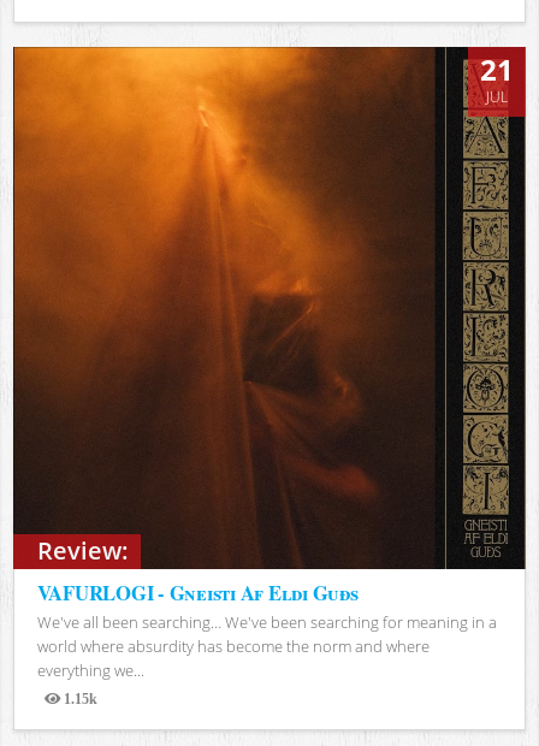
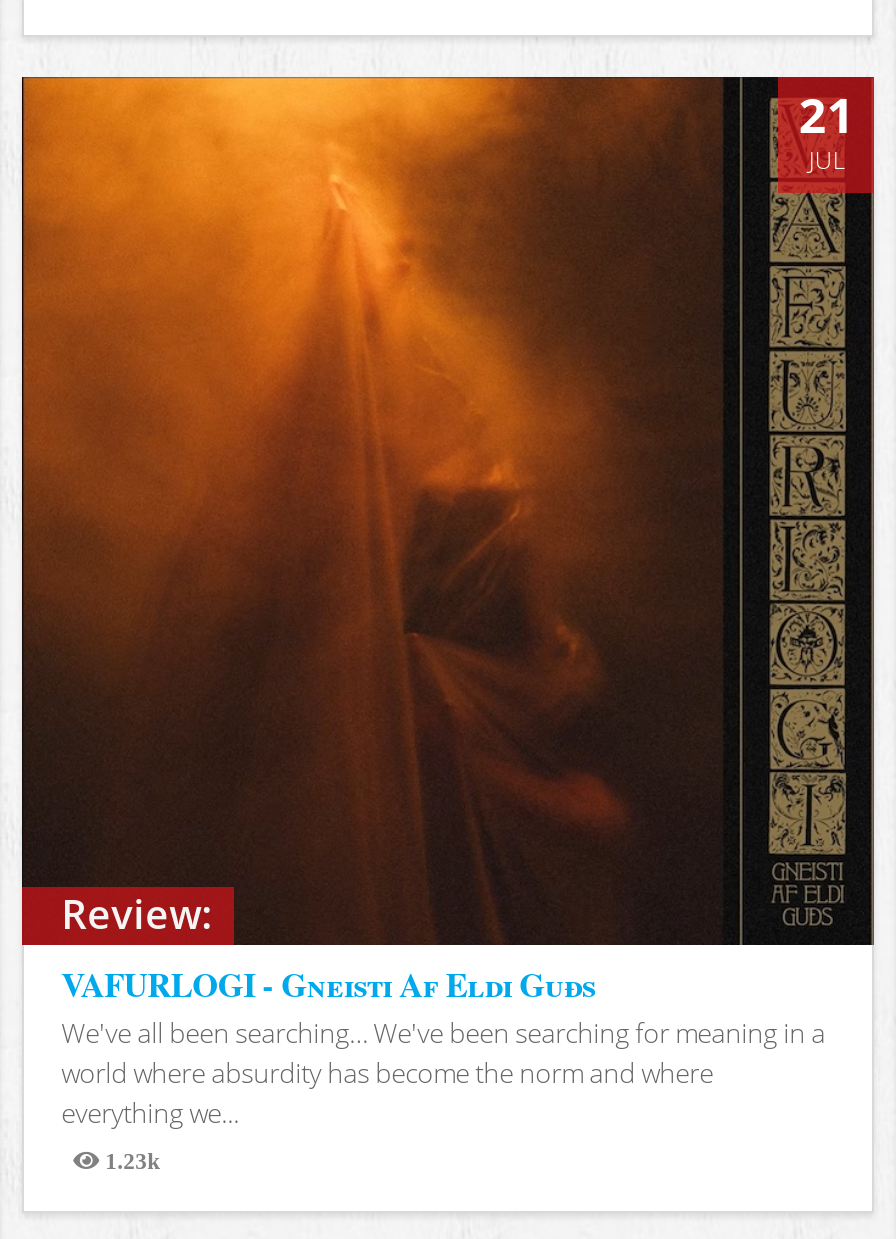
[60,691,97,705] 1.15k -> [99,1148,161,1170] 1.23k

